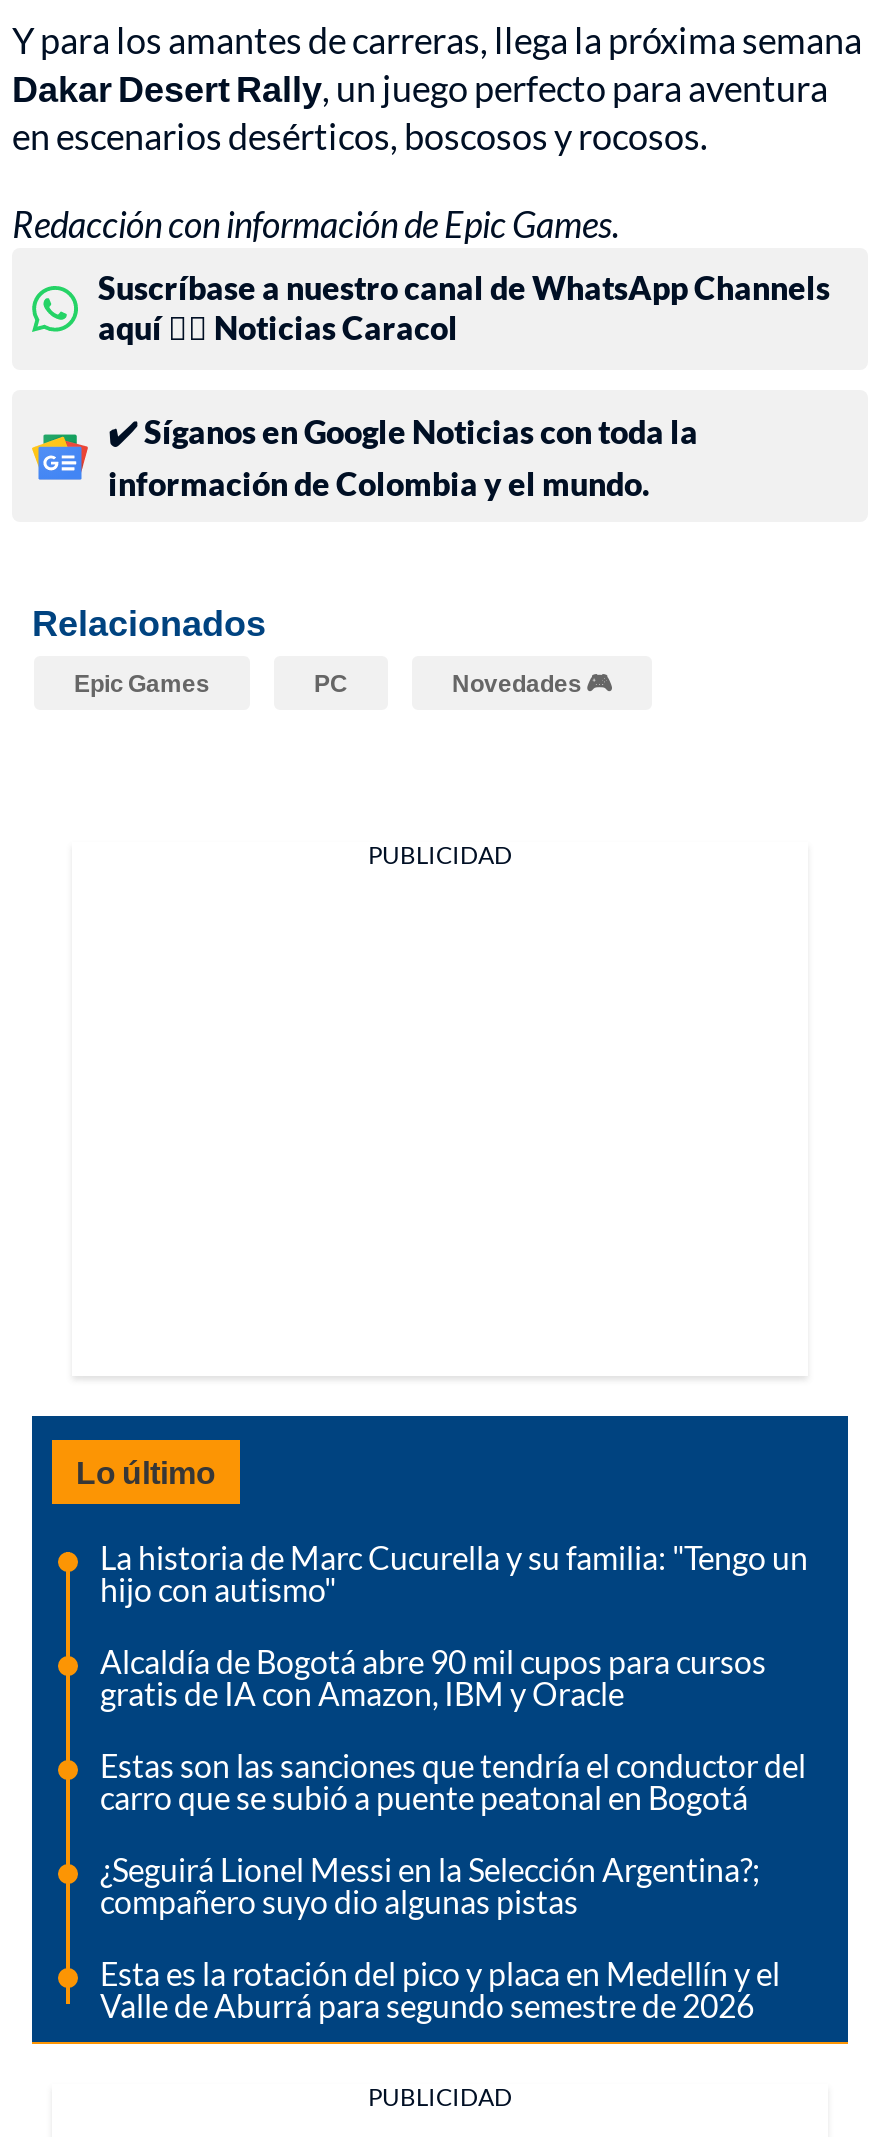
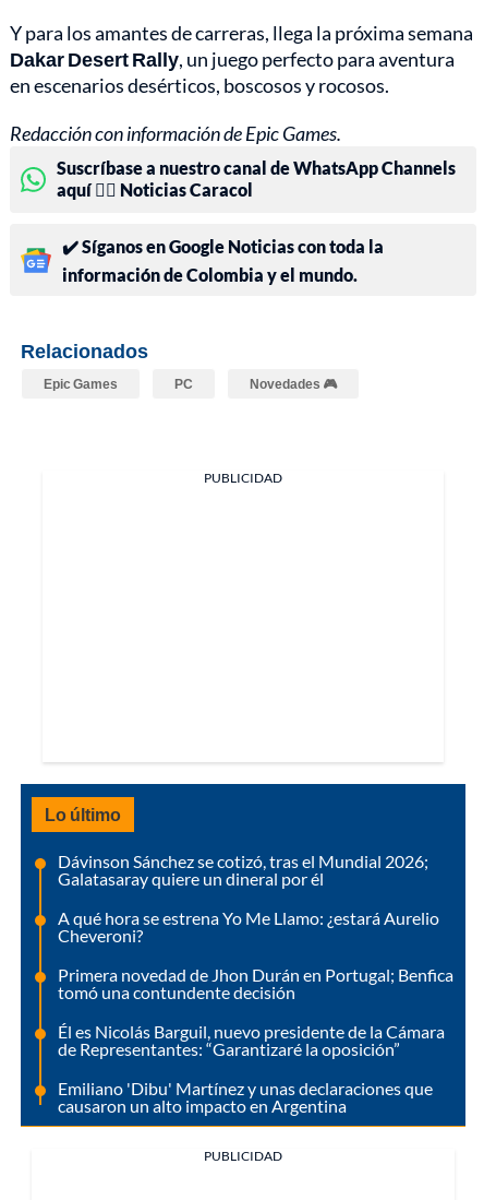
[100,1539,808,1609] La historia de Marc Cucurella y su familia: "Tengo un | hijo con autismo" -> [58,851,428,889] Dávinson Sánchez se cotizó, tras el Mundial 2026; | Galatasaray quiere un dineral por él
[100,1643,766,1713] Alcaldía de Bogotá abre 90 mil cupos para cursos | gratis de IA con Amazon, IBM y Oracle -> [58,908,439,946] A qué hora se estrena Yo Me Llamo: ¿estará Aurelio | Cheveroni?
[100,1747,806,1817] Estas son las sanciones que tendría el conductor del | carro que se subió a puente peatonal en Bogotá -> [58,965,453,1003] Primera novedad de Jhon Durán en Portugal; Benfica | tomó una contundente decisión
[100,1851,760,1921] ¿Seguirá Lionel Messi en la Selección Argentina?; | compañero suyo dio algunas pistas -> [58,1021,445,1060] Él es Nicolás Barguil, nuevo presidente de la Cámara | de Representantes: “Garantizaré la oposición”
[100,1955,780,2025] Esta es la rotación del pico y placa en Medellín y el | Valle de Aburrá para segundo semestre de 2026 -> [58,1078,433,1116] Emiliano 'Dibu' Martínez y unas declaraciones que | causaron un alto impacto en Argentina

